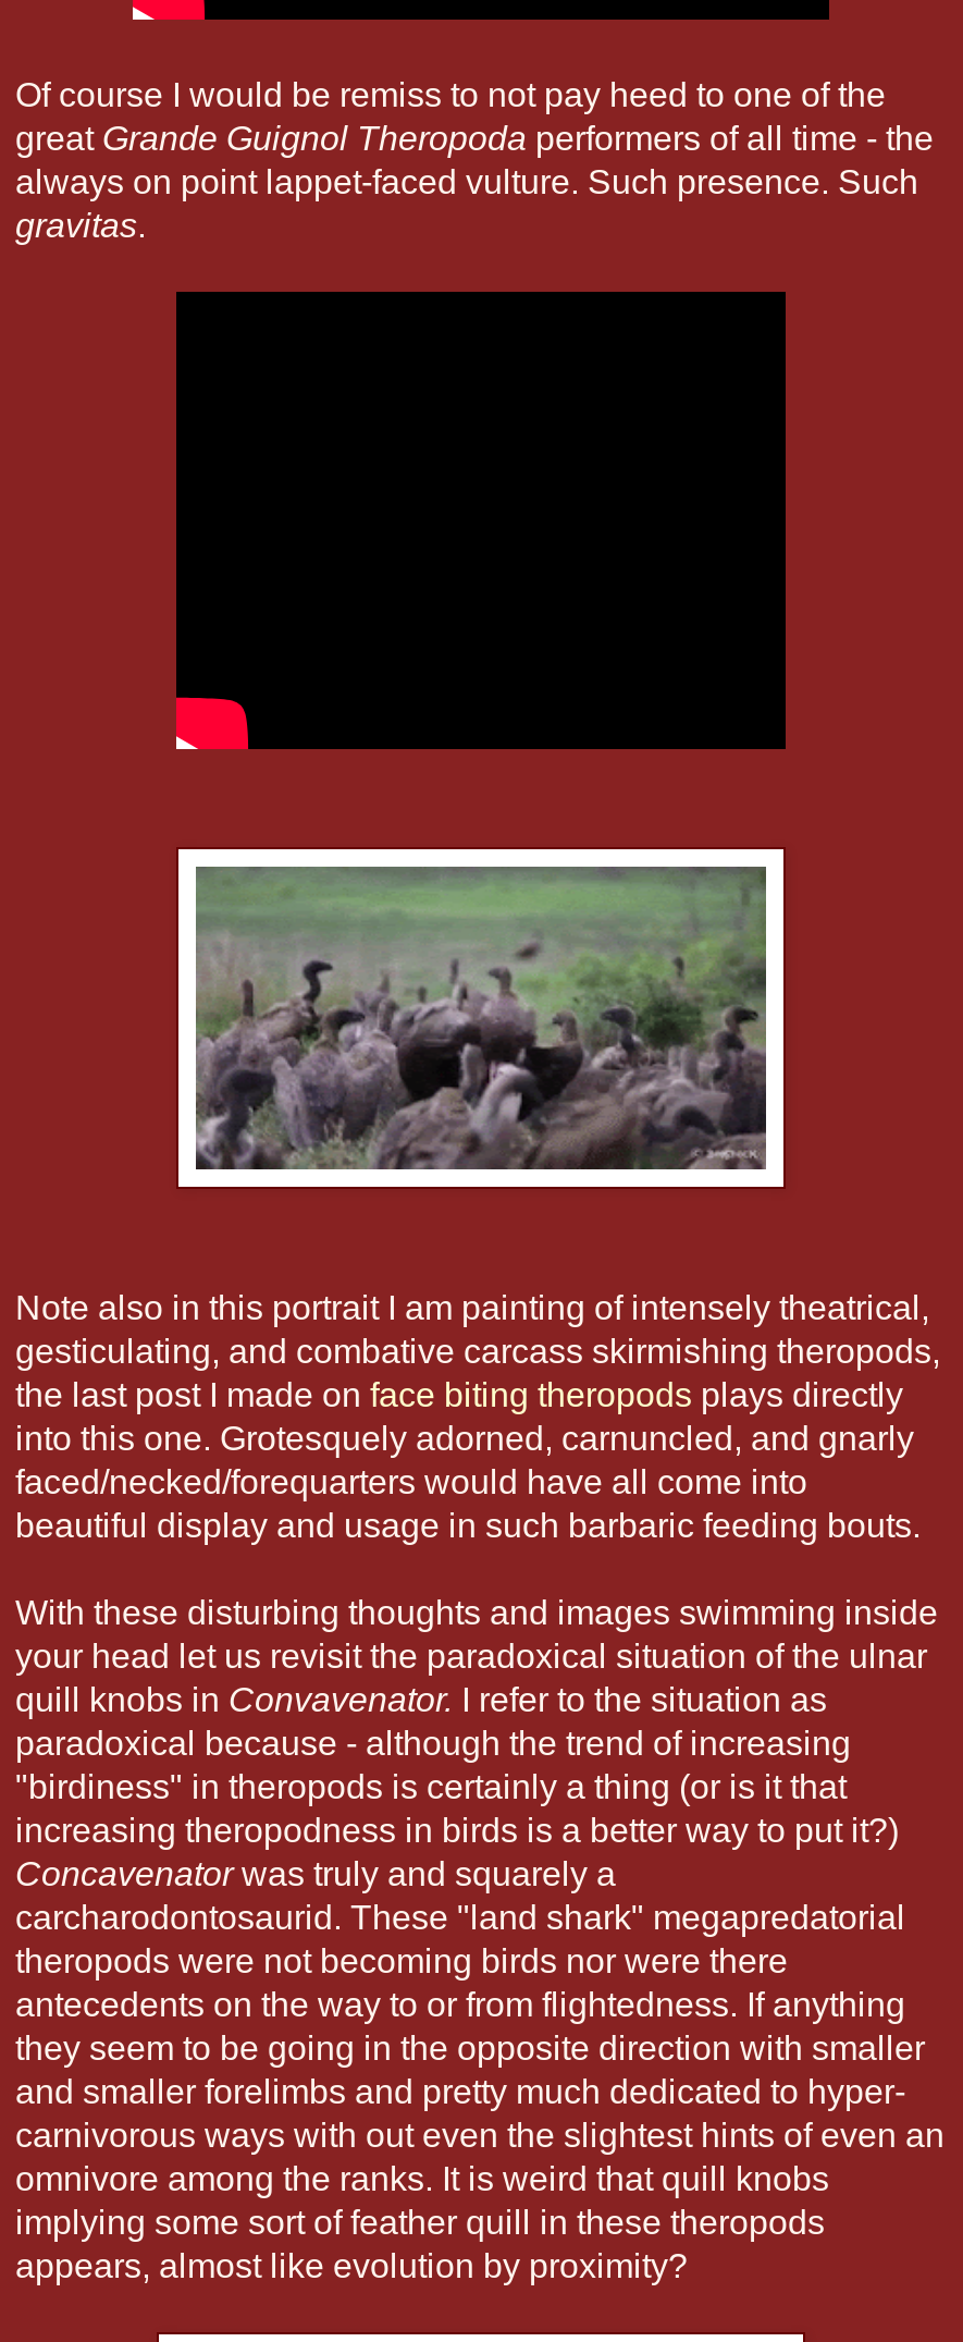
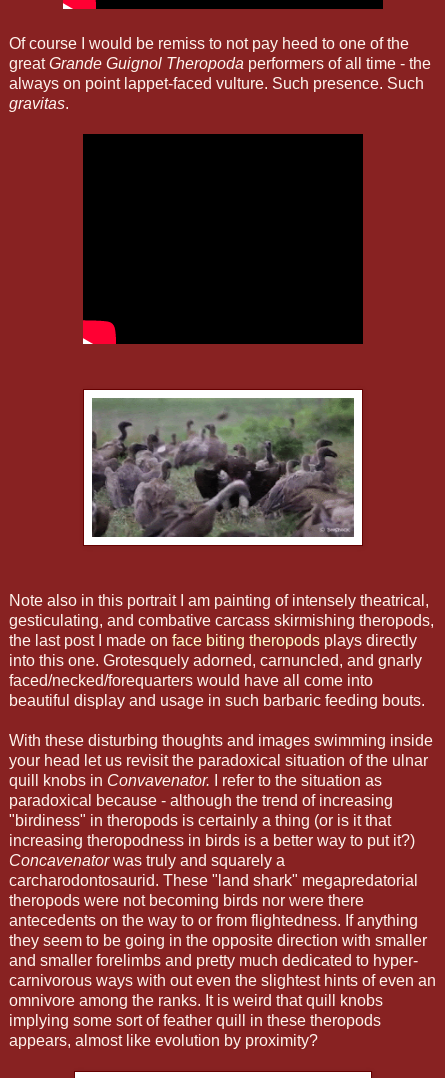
[196,869,766,1169] [image] -> [92,398,354,537] [image]

